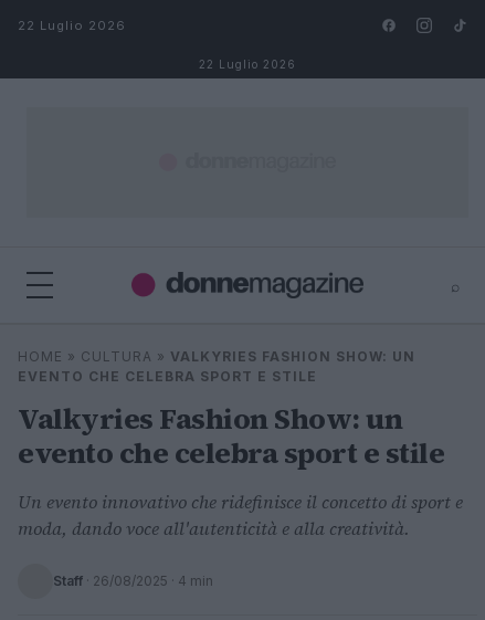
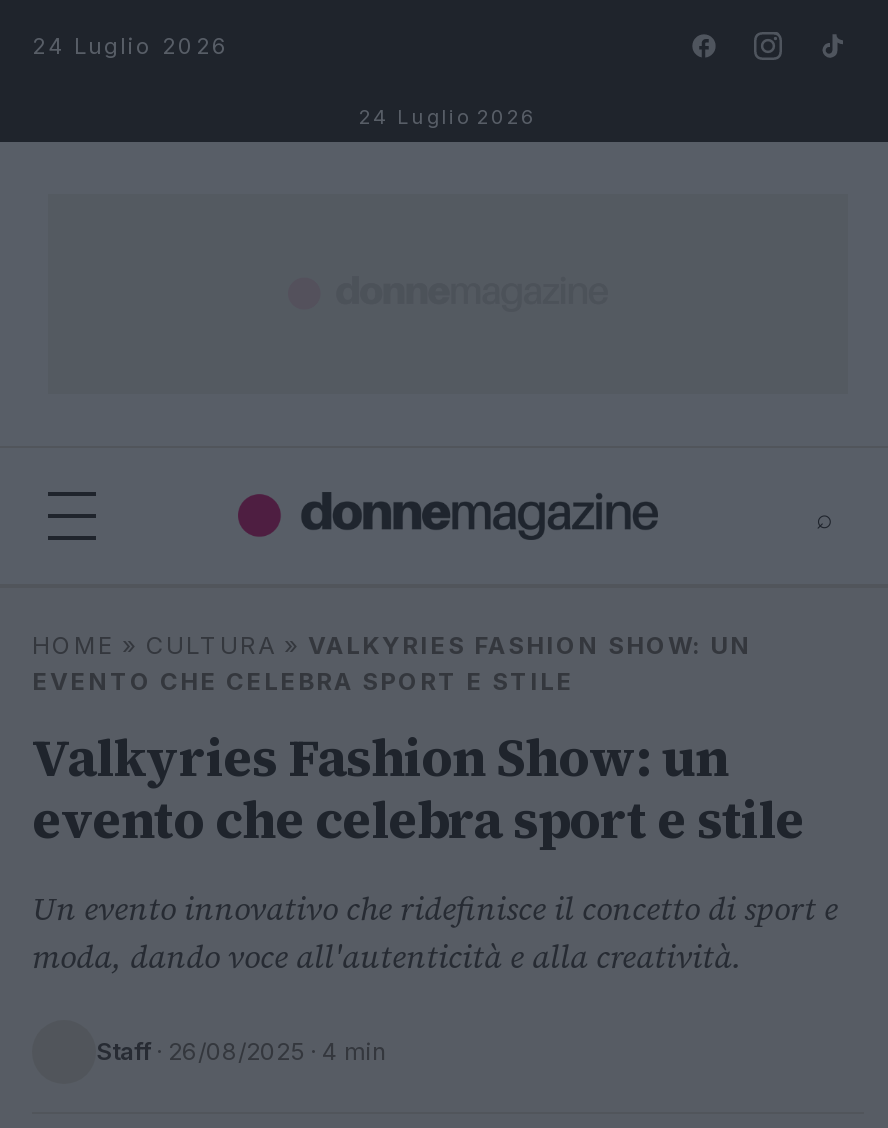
[18,18,126,33] 22 Luglio 2026 -> [32,32,230,60] 24 Luglio 2026
[199,57,296,71] 22 Luglio 2026 -> [359,104,537,128] 24 Luglio 2026

